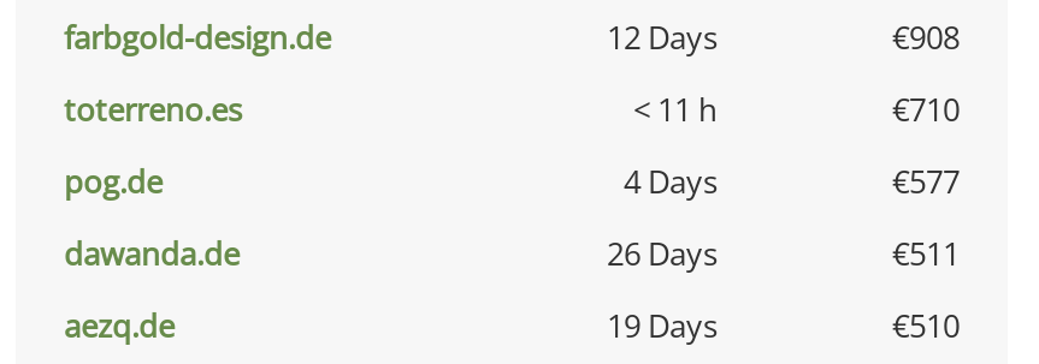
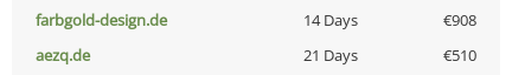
[607,16,718,59] 12 Days -> [303,9,357,30] 14 Days
[64,88,960,275] toterreno.es | < 11 h | €710 | pog.de | 4 Days | €577 | dawanda.de | 26 Days | €511 -> none
[607,304,718,347] 19 Days -> [303,45,357,66] 21 Days

